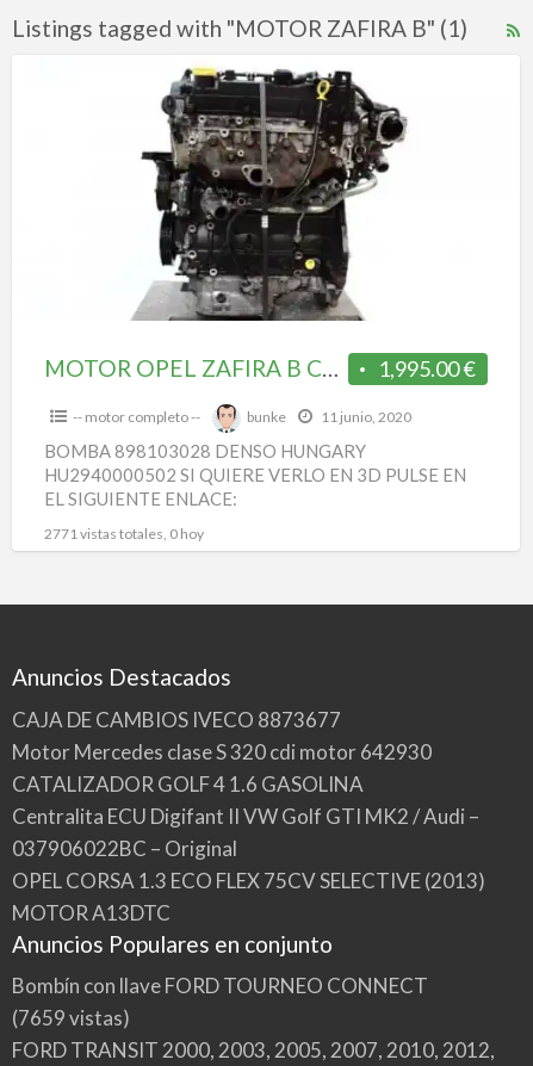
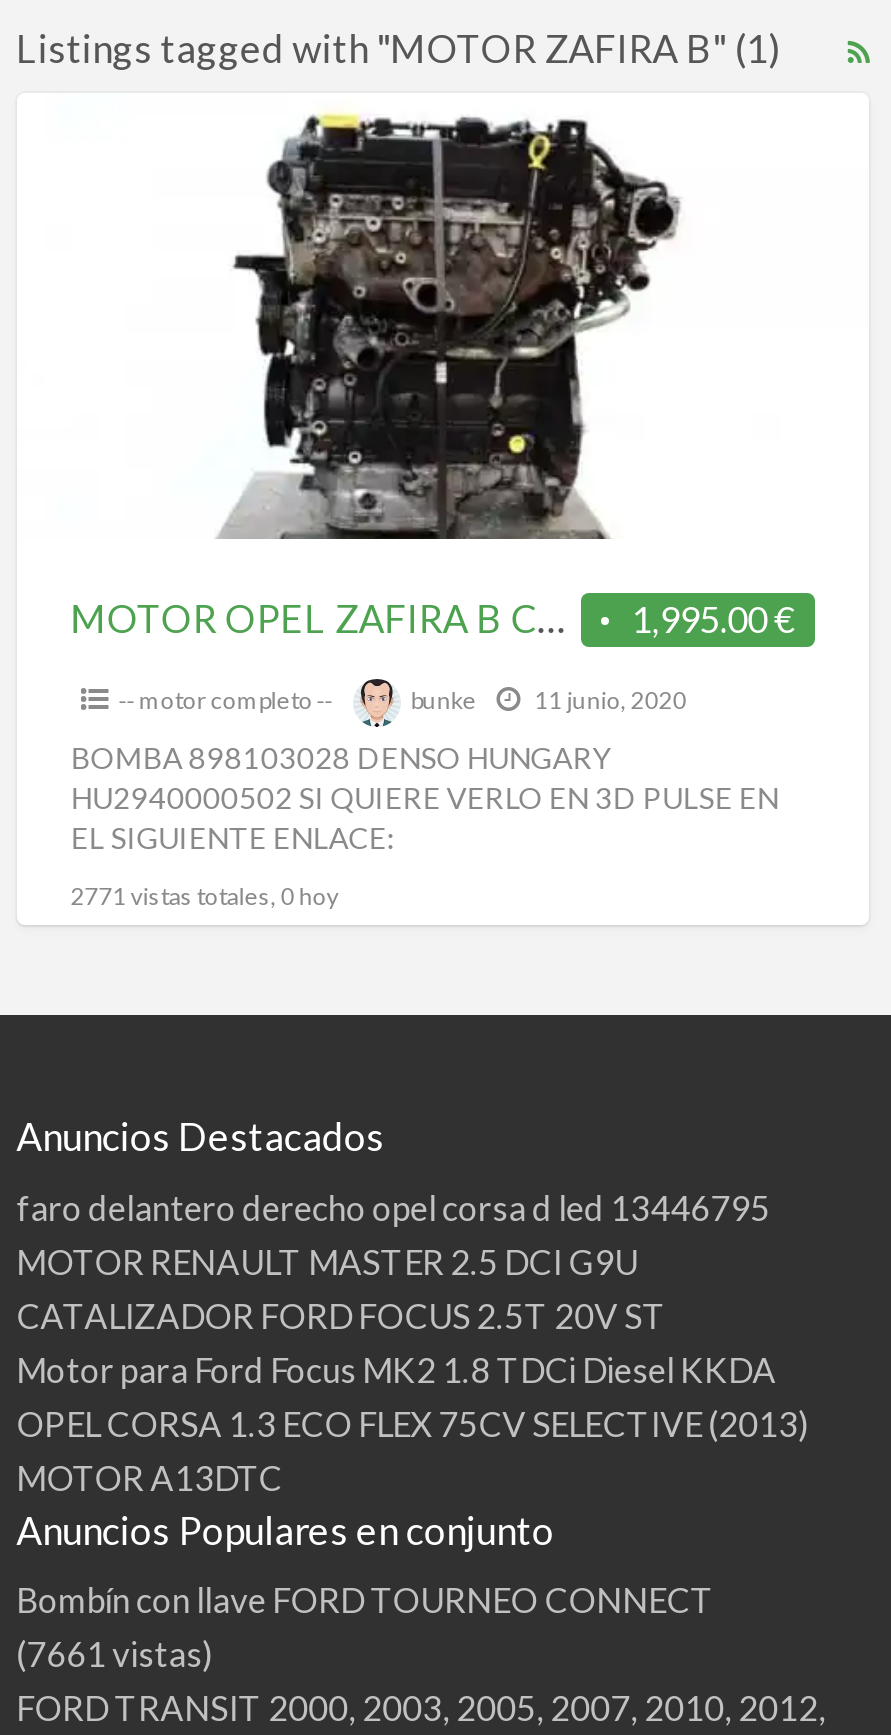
[11,706,479,860] CAJA DE CAMBIOS IVECO 8873677 | Motor Mercedes clase S 320 cdi motor 642930 | CATALIZADOR GOLF 4 1.6 GASOLINA | Centralita ECU Digifant II VW Golf GTI MK2 / Audi – | 037906022BC – Original -> [16,1186,776,1390] faro delantero derecho opel corsa d led 13446795 | MOTOR RENAULT MASTER 2.5 DCI G9U | CATALIZADOR FORD FOCUS 2.5T 20V ST | Motor para Ford Focus MK2 1.8 TDCi Diesel KKDA
[11,1005,129,1030] (7659 vistas) -> [16,1633,214,1675] (7661 vistas)

